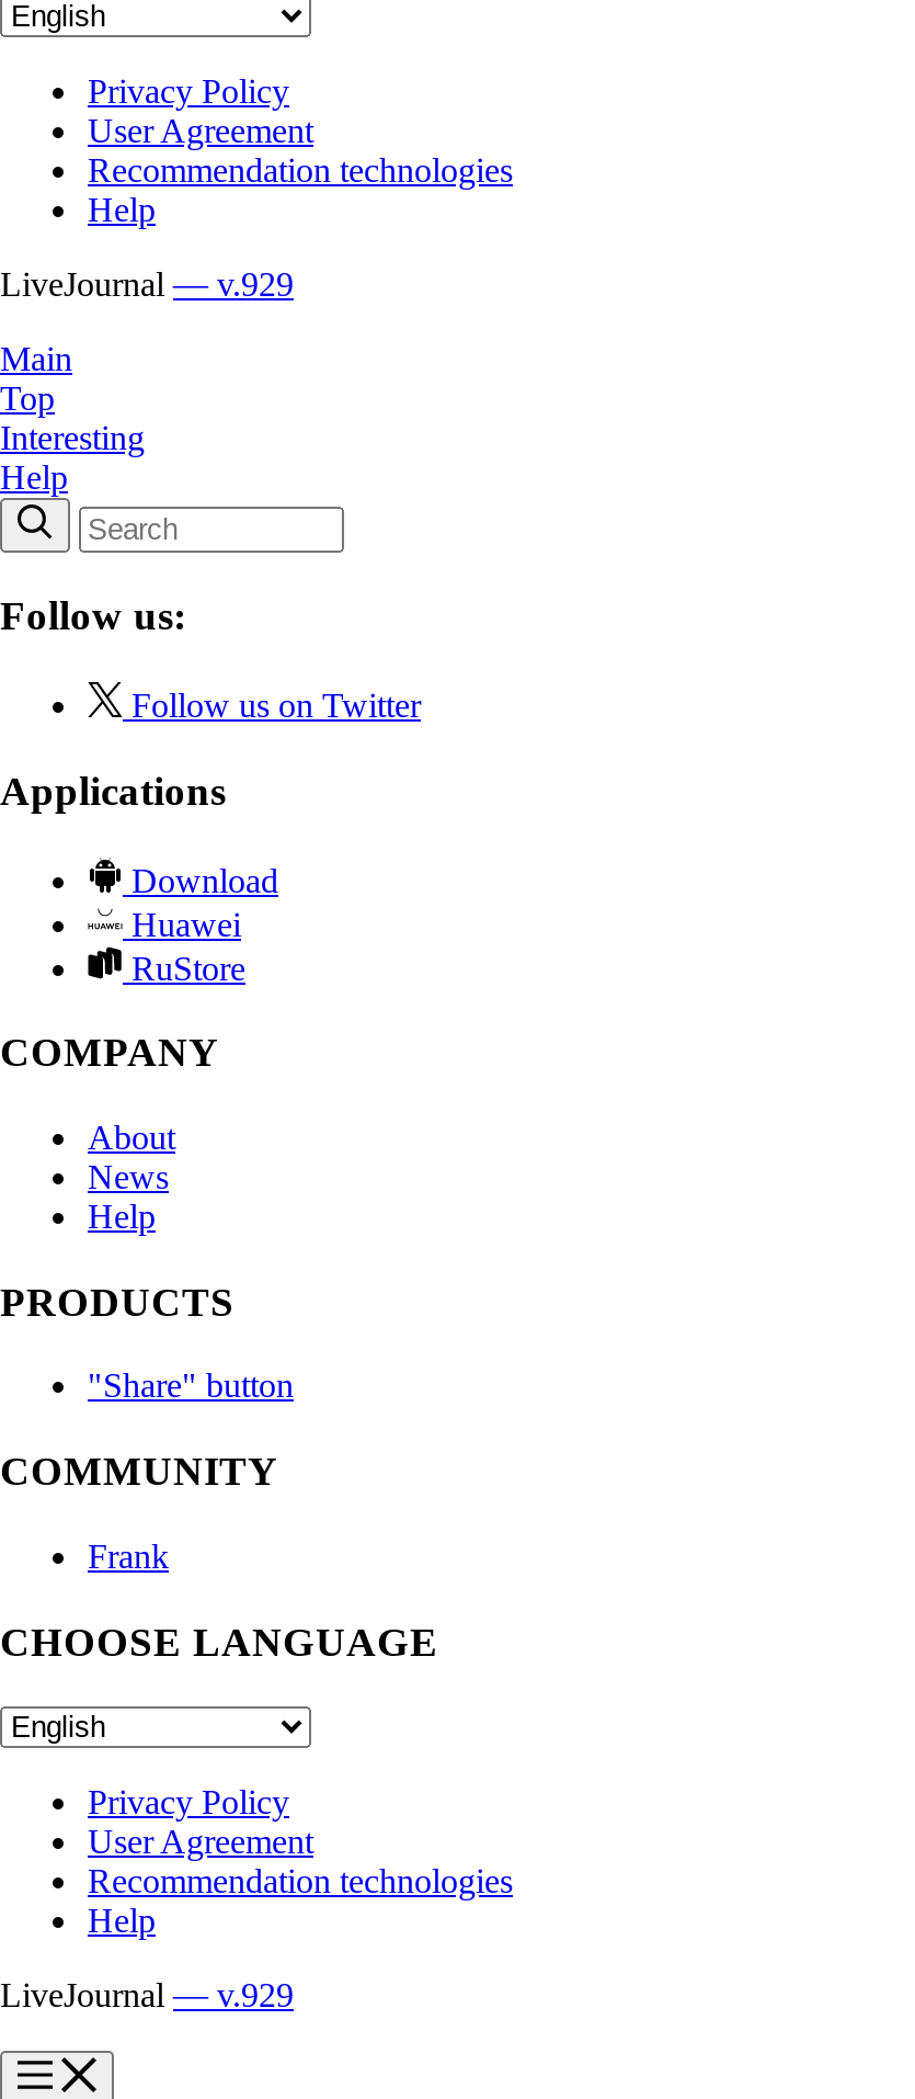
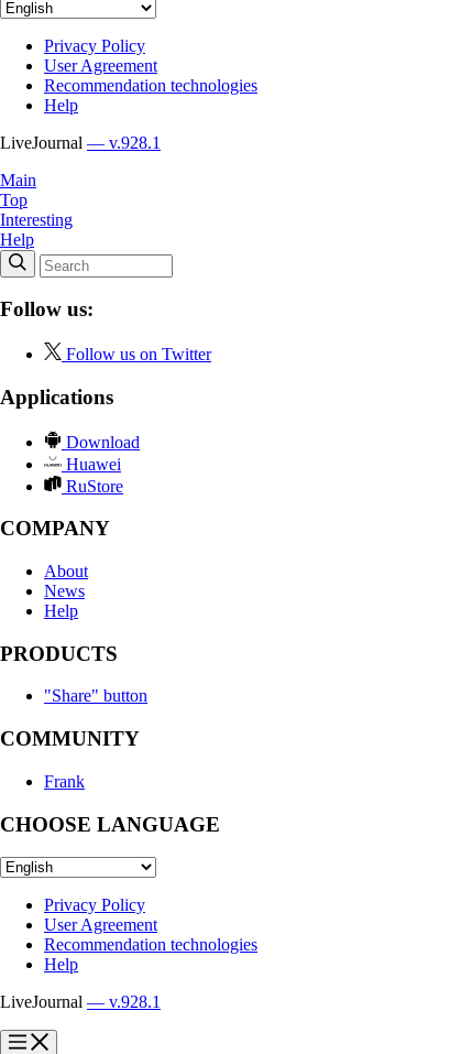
[0,265,294,302] LiveJournal — v.929 -> [0,133,161,152] LiveJournal — v.928.1
[0,1977,294,2014] LiveJournal — v.929 -> [0,993,161,1011] LiveJournal — v.928.1

